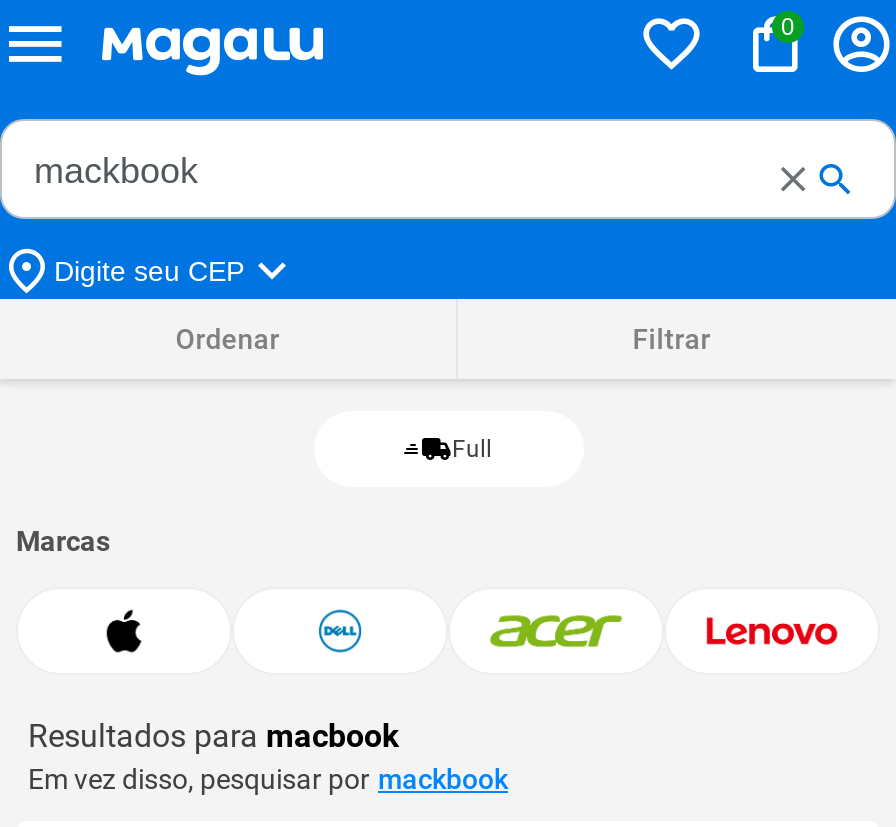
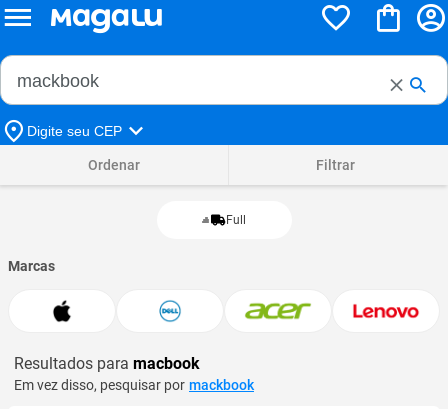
[781,13,795,41] 0 -> none

